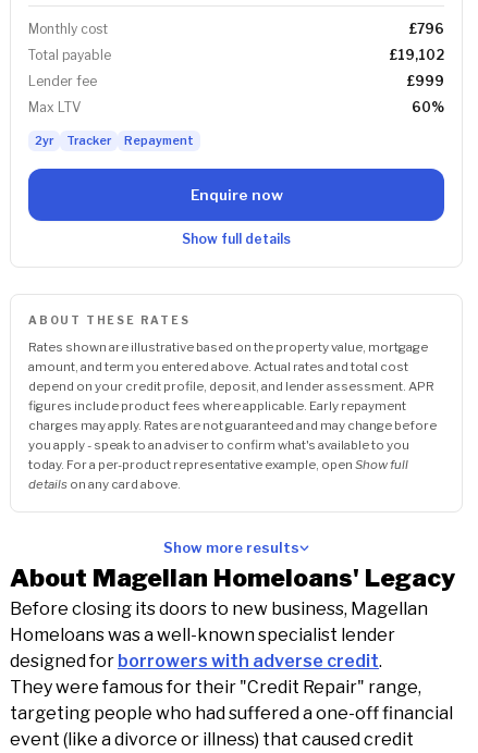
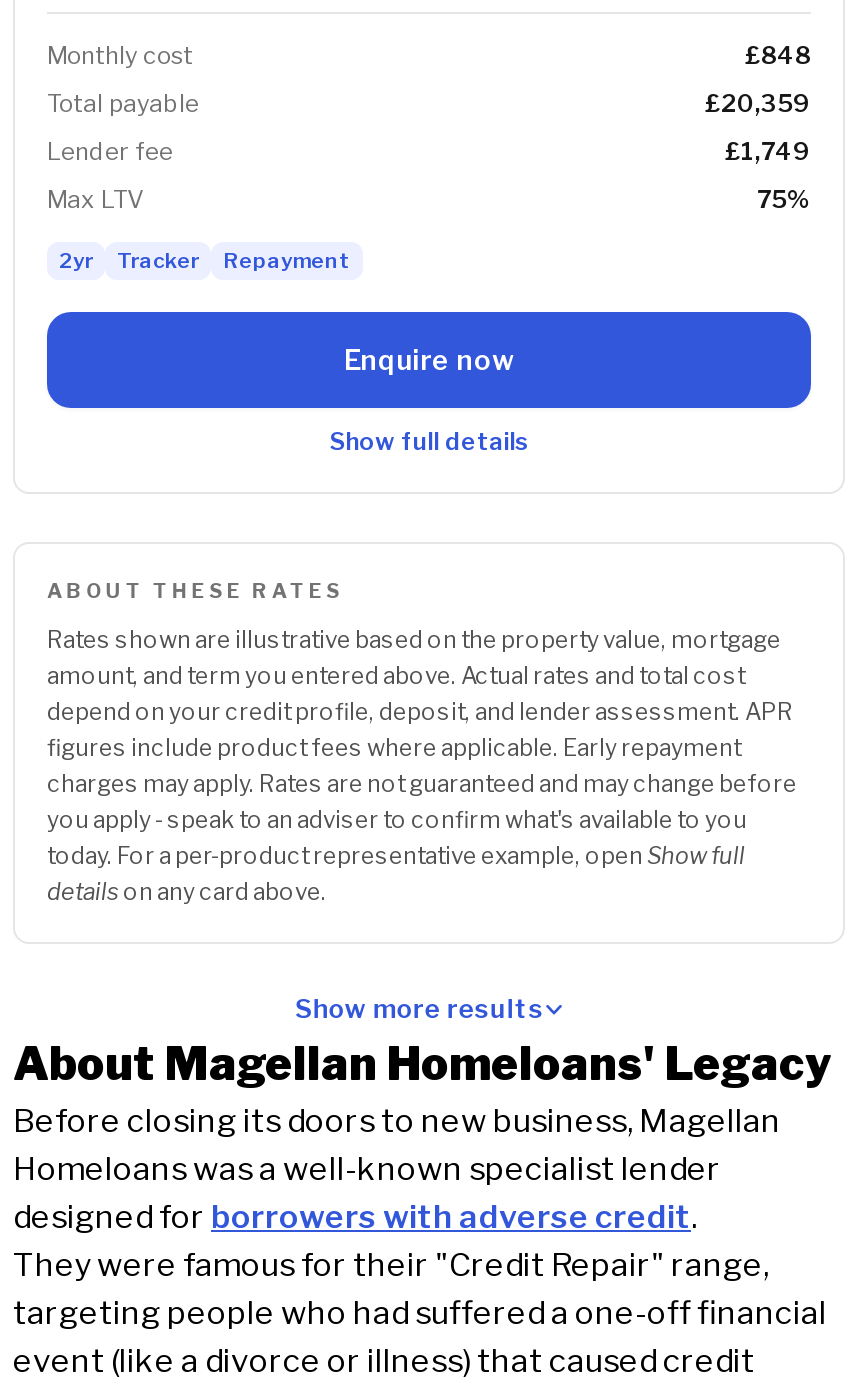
[408,21,444,37] £796 -> [745,41,811,71] £848
[389,47,444,63] £19,102 -> [705,89,811,119] £20,359
[406,73,444,89] £999 -> [725,137,811,167] £1,749
[412,99,444,115] 60% -> [757,185,811,215] 75%

